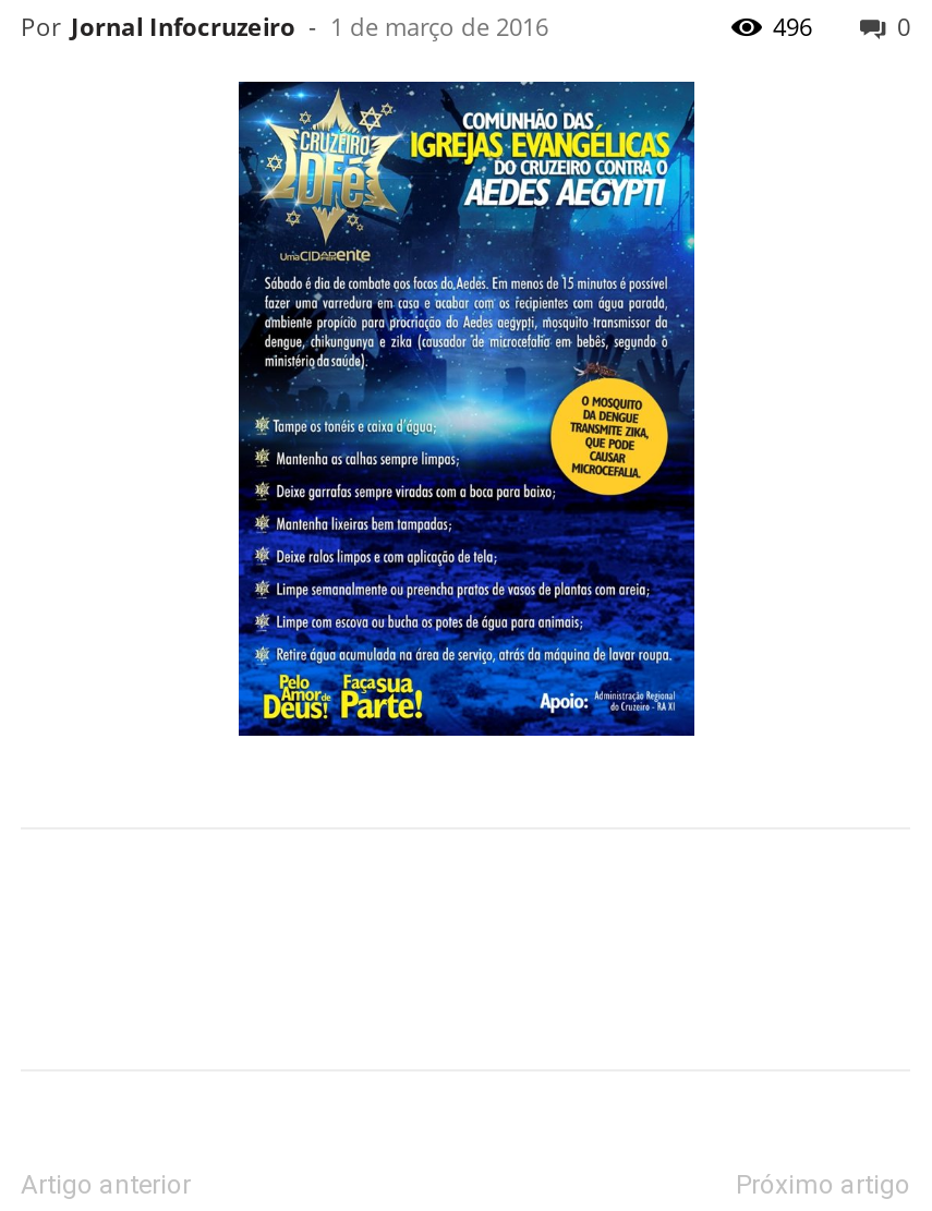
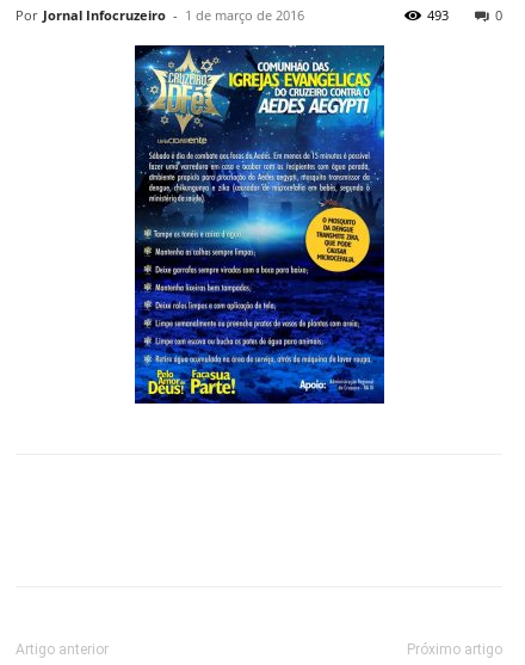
[773,10,812,43] 496 -> [427,6,449,24] 493

